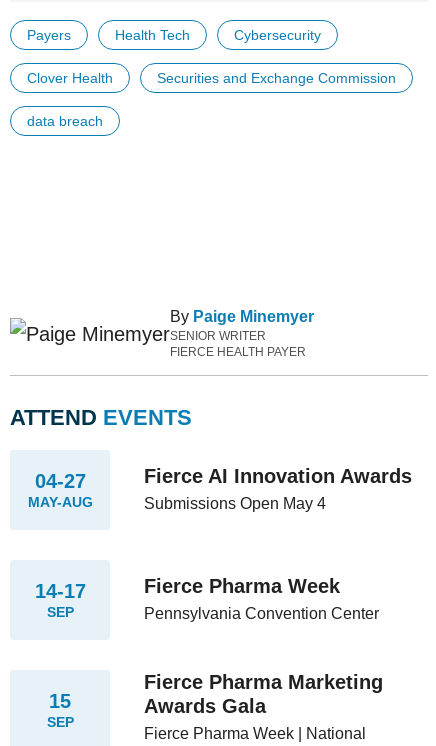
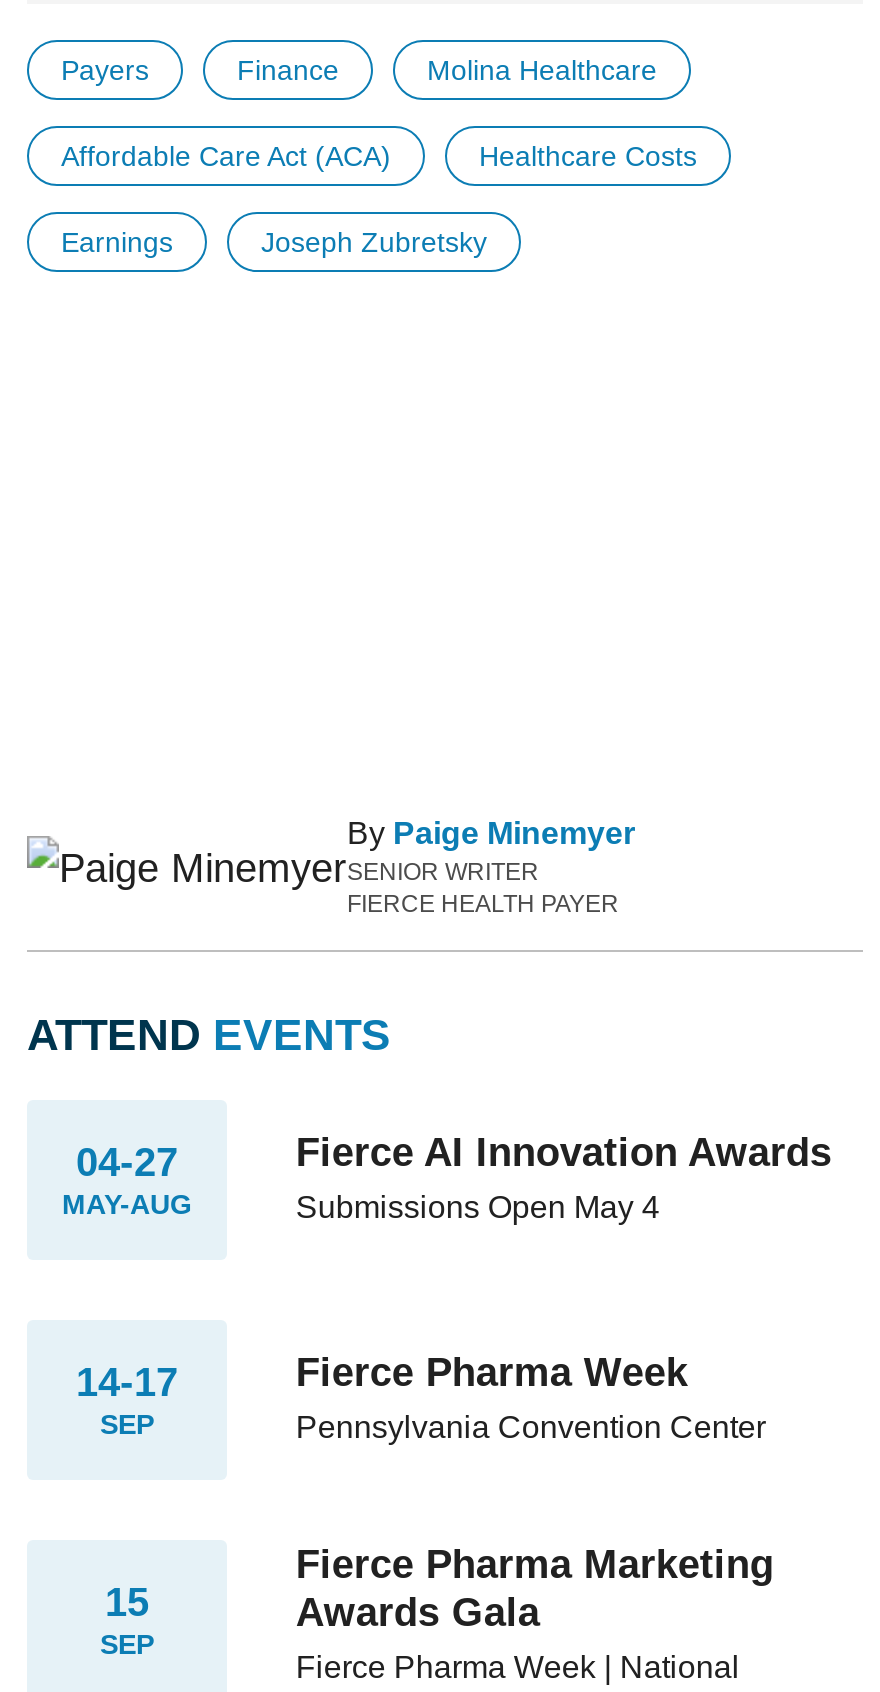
[115,27,321,43] Health Tech | Cybersecurity -> [237,55,657,87] Finance | Molina Healthcare
[27,70,396,86] Clover Health | Securities and Exchange Commission -> [61,141,697,173] Affordable Care Act (ACA) | Healthcare Costs
[27,113,103,129] data breach -> [61,227,487,259] Earnings | Joseph Zubretsky

